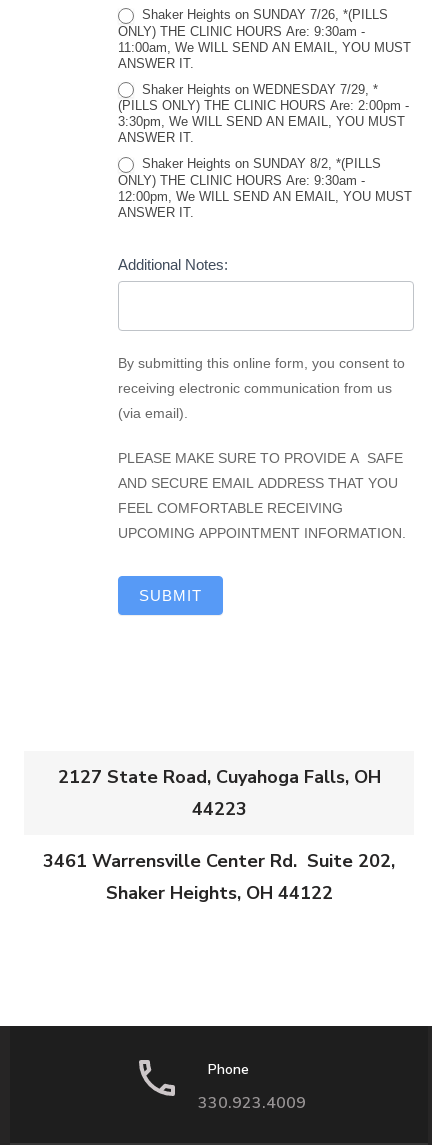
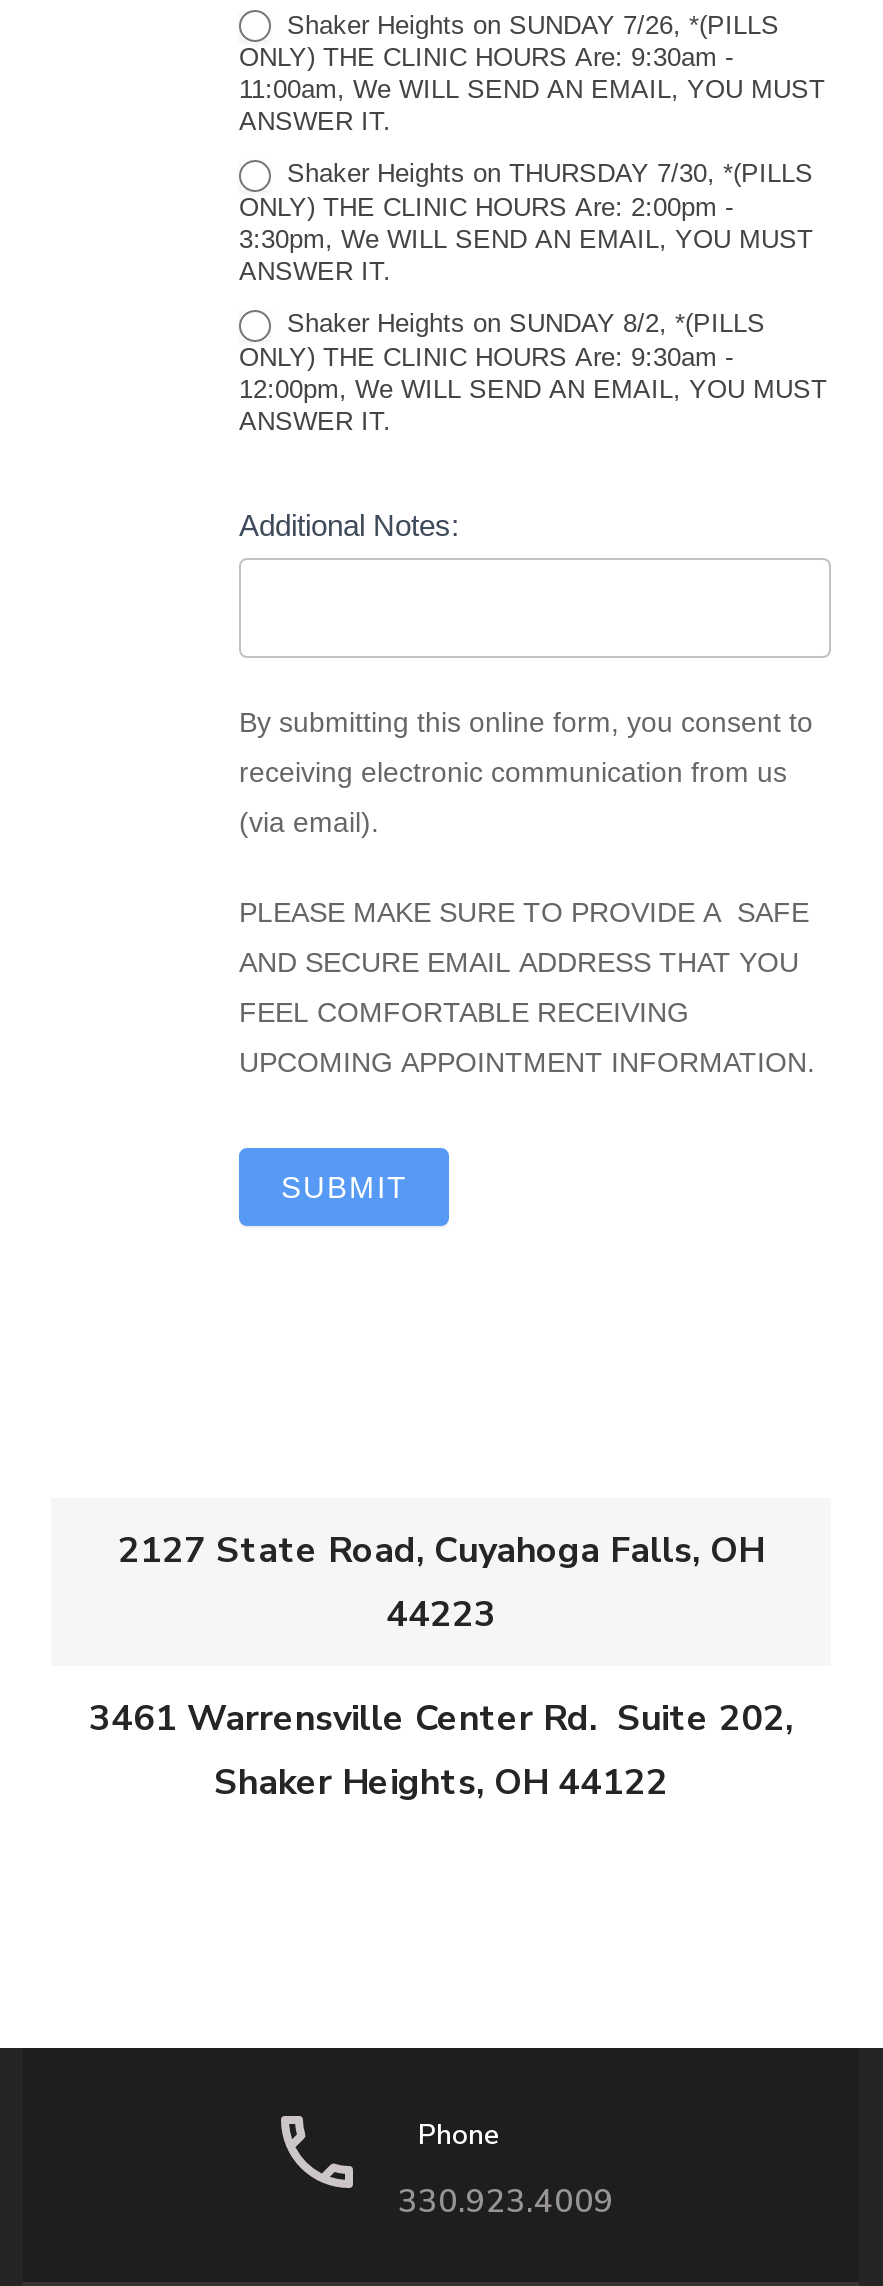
[118,82,409,113] Shaker Heights on WEDNESDAY 7/29, * | (PILLS ONLY) THE CLINIC HOURS Are: 2:00pm - -> [239,159,813,222] Shaker Heights on THURSDAY 7/30, *(PILLS | ONLY) THE CLINIC HOURS Are: 2:00pm -

